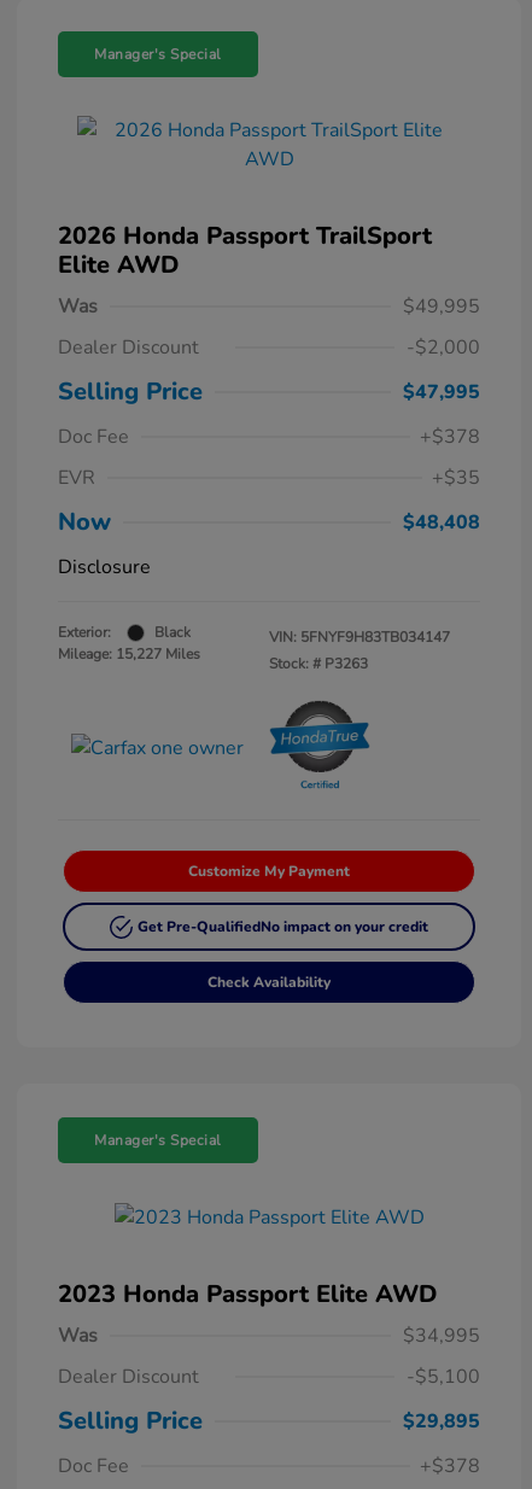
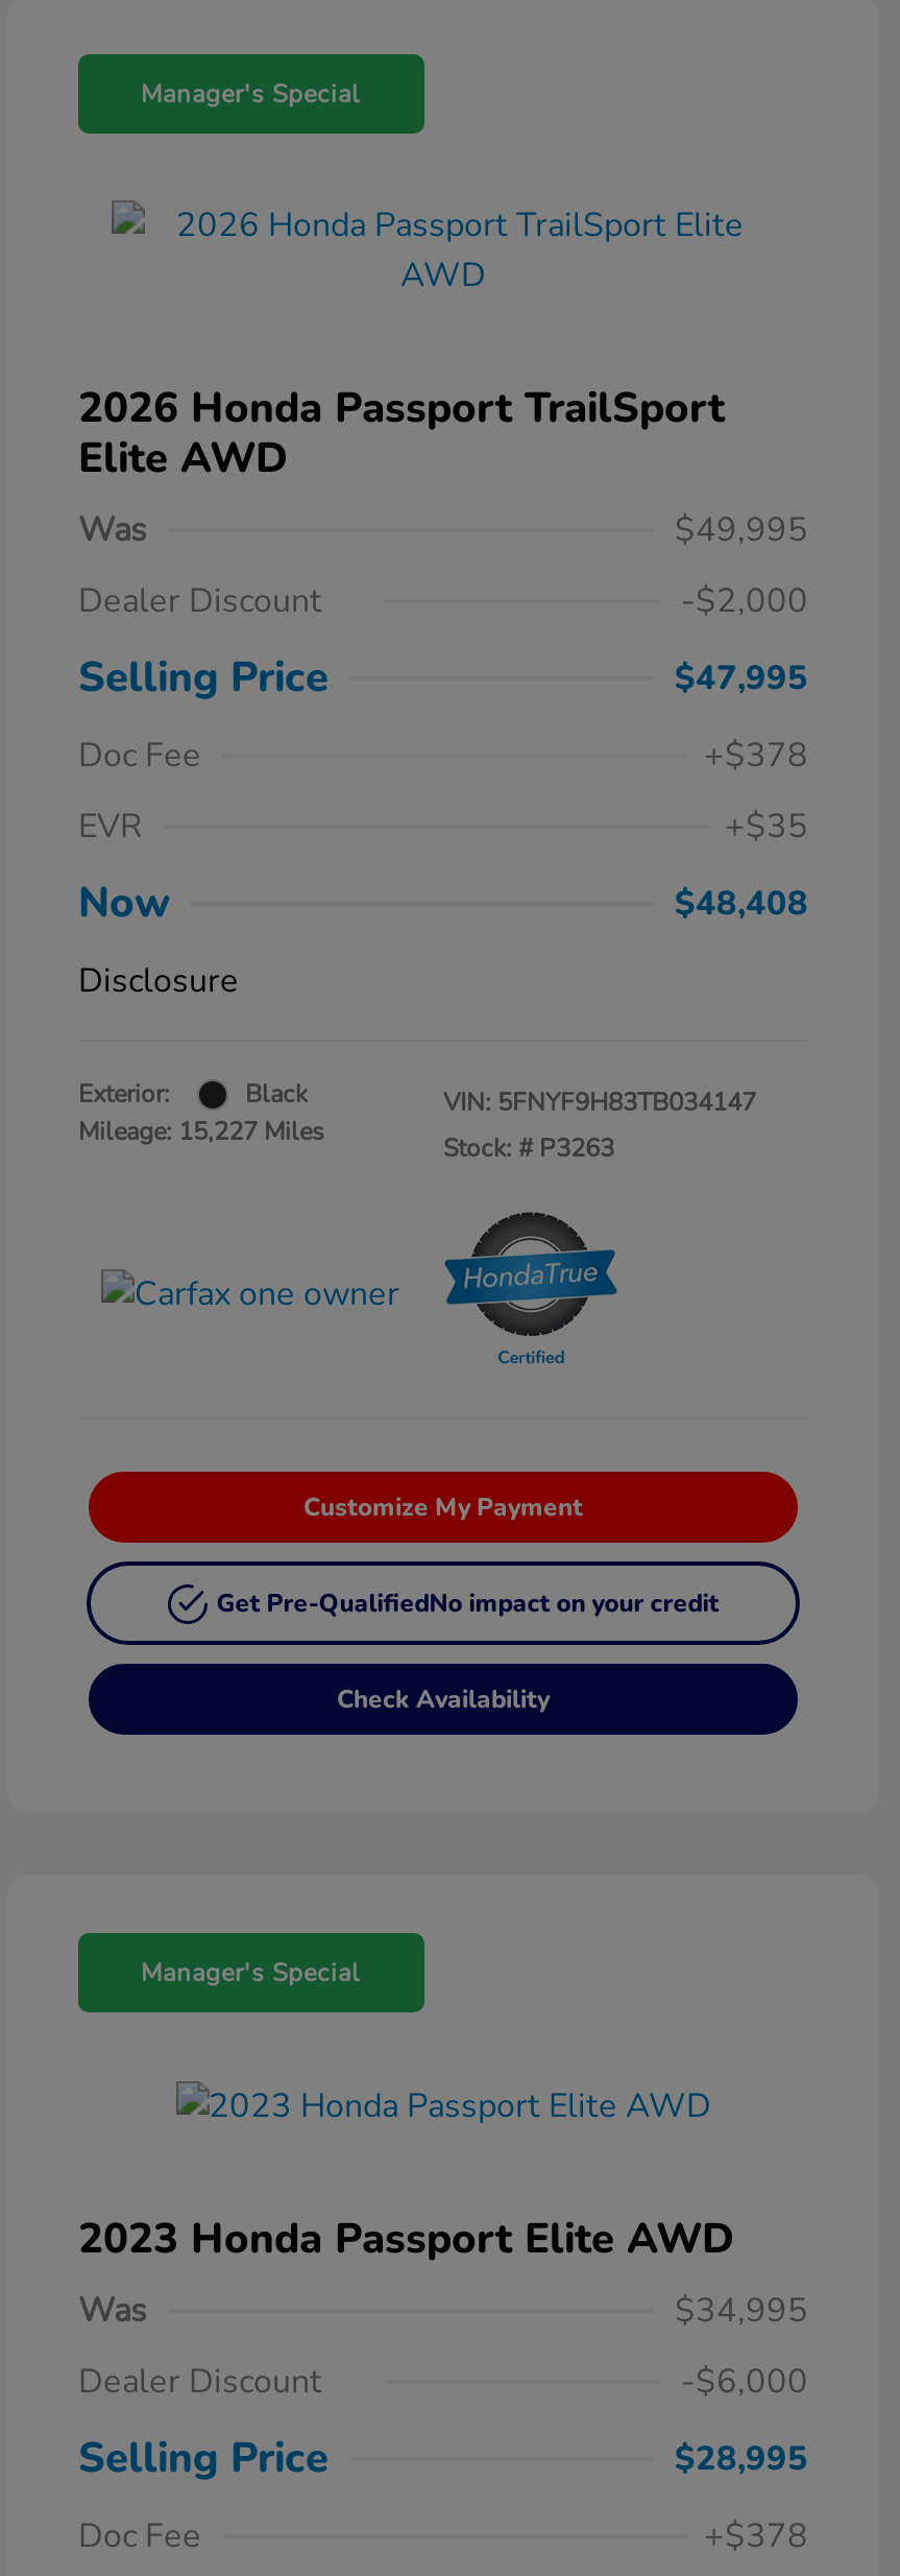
[407,1364,480,1390] -$5,100 -> [681,2359,808,2405] -$6,000
[403,1408,480,1435] $29,895 -> [675,2437,808,2482] $28,995

